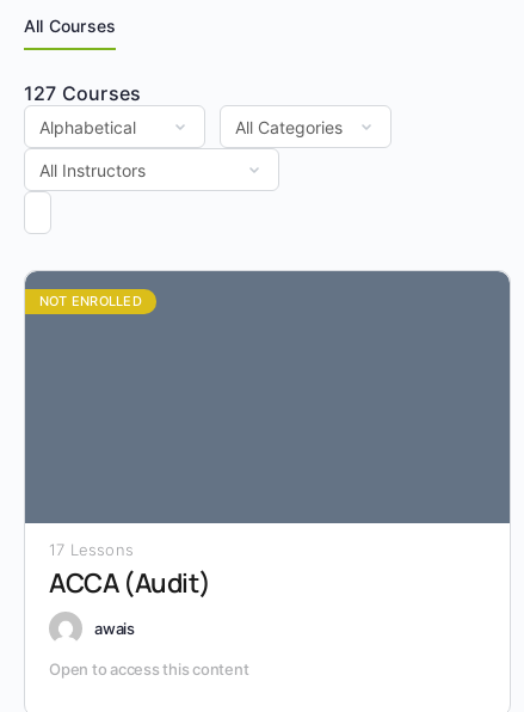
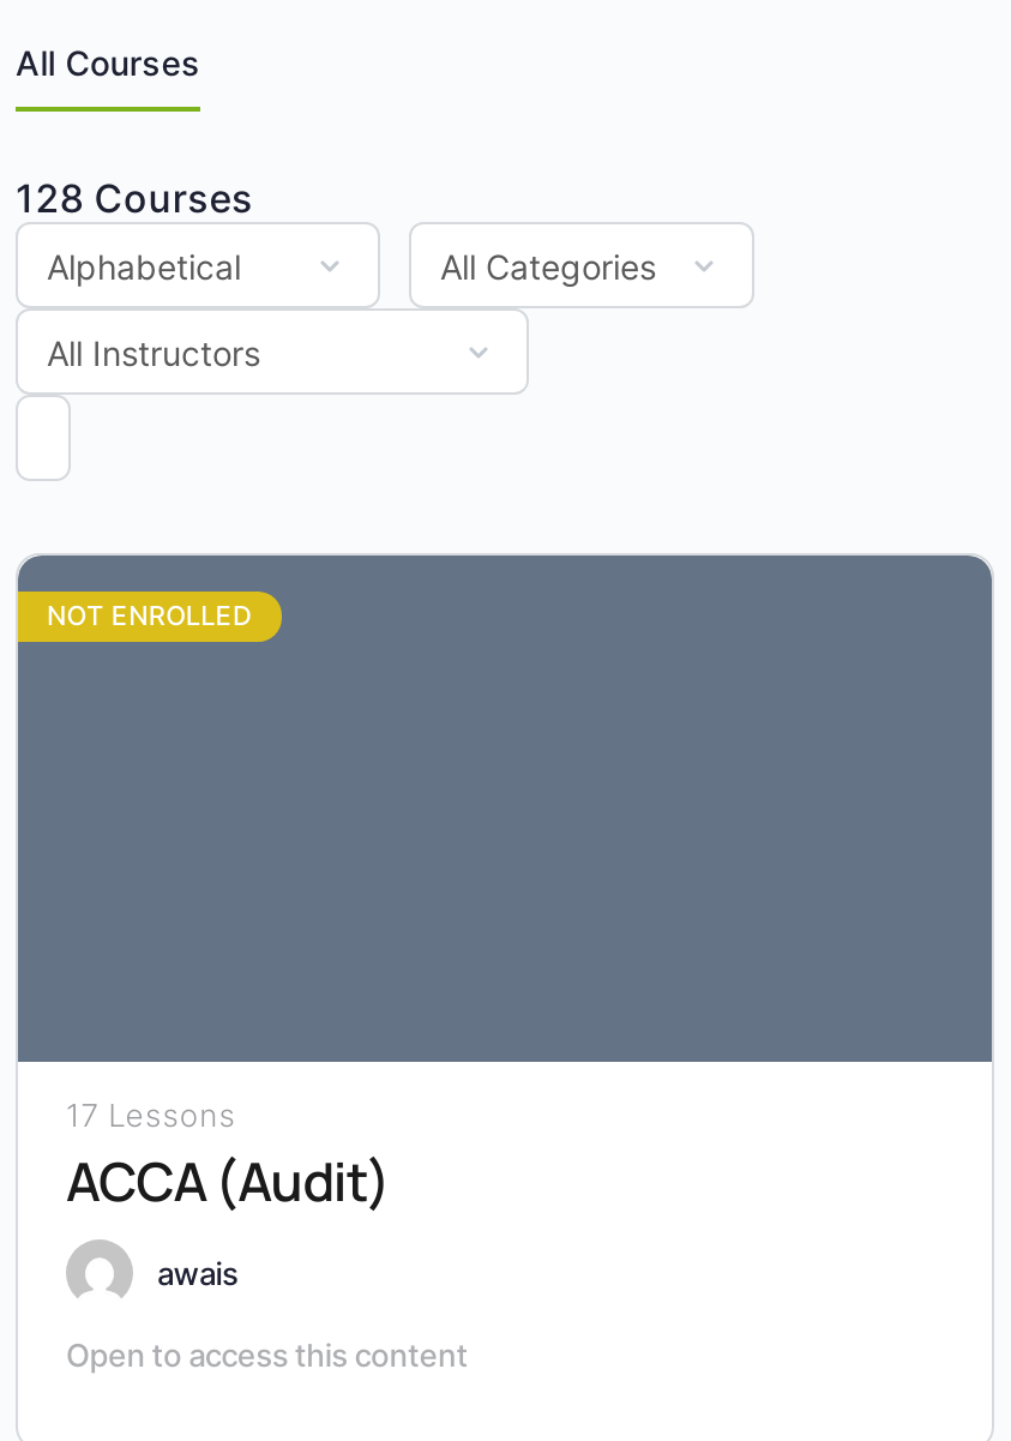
[24,81,141,105] 127 Courses -> [16,174,254,222] 128 Courses

